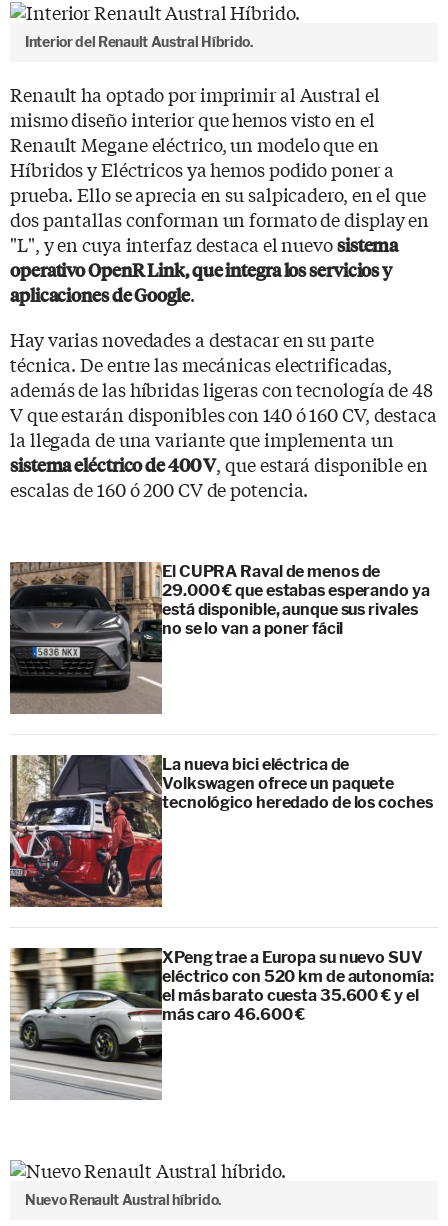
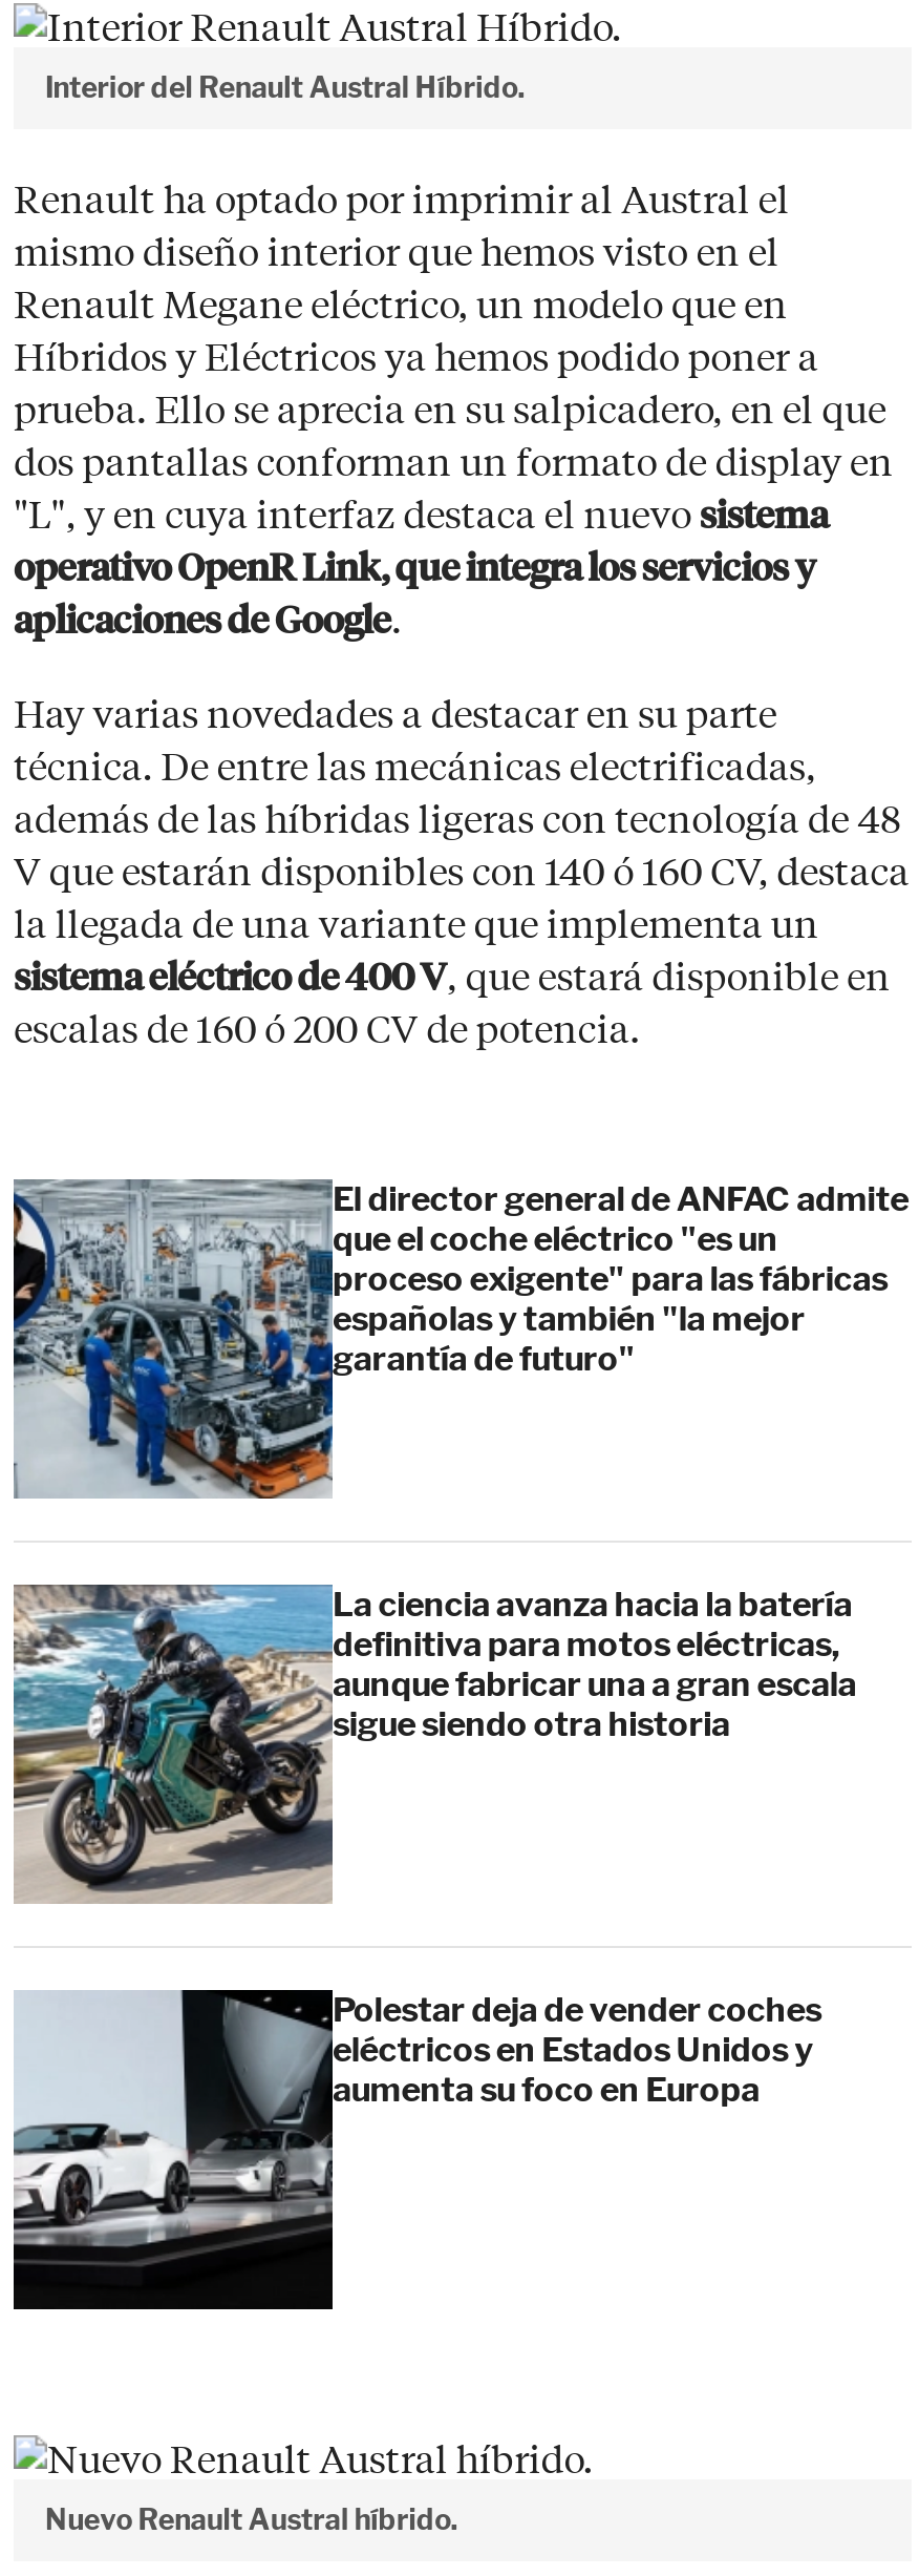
[9,561,430,714] [image] | El CUPRA Raval de menos de | 29.000 € que estabas esperando ya | está disponible, aunque sus rivales | no se lo van a poner fácil -> [12,1179,909,1499] [image] | El director general de ANFAC admite | que el coche eléctrico "es un | proceso exigente" para las fábricas | españolas y también "la mejor | garantía de futuro"
[9,754,433,907] [image] | La nueva bici eléctrica de | Volkswagen ofrece un paquete | tecnológico heredado de los coches -> [12,1583,856,1902] [image] | La ciencia avanza hacia la batería | definitiva para motos eléctricas, | aunque fabricar una a gran escala | sigue siendo otra historia
[10,947,434,1101] [image] | XPeng trae a Europa su nuevo SUV | eléctrico con 520 km de autonomía: | el más barato cuesta 35.600 € y el | más caro 46.600 € -> [14,1988,821,2309] [image] | Polestar deja de vender coches | eléctricos en Estados Unidos y | aumenta su foco en Europa

